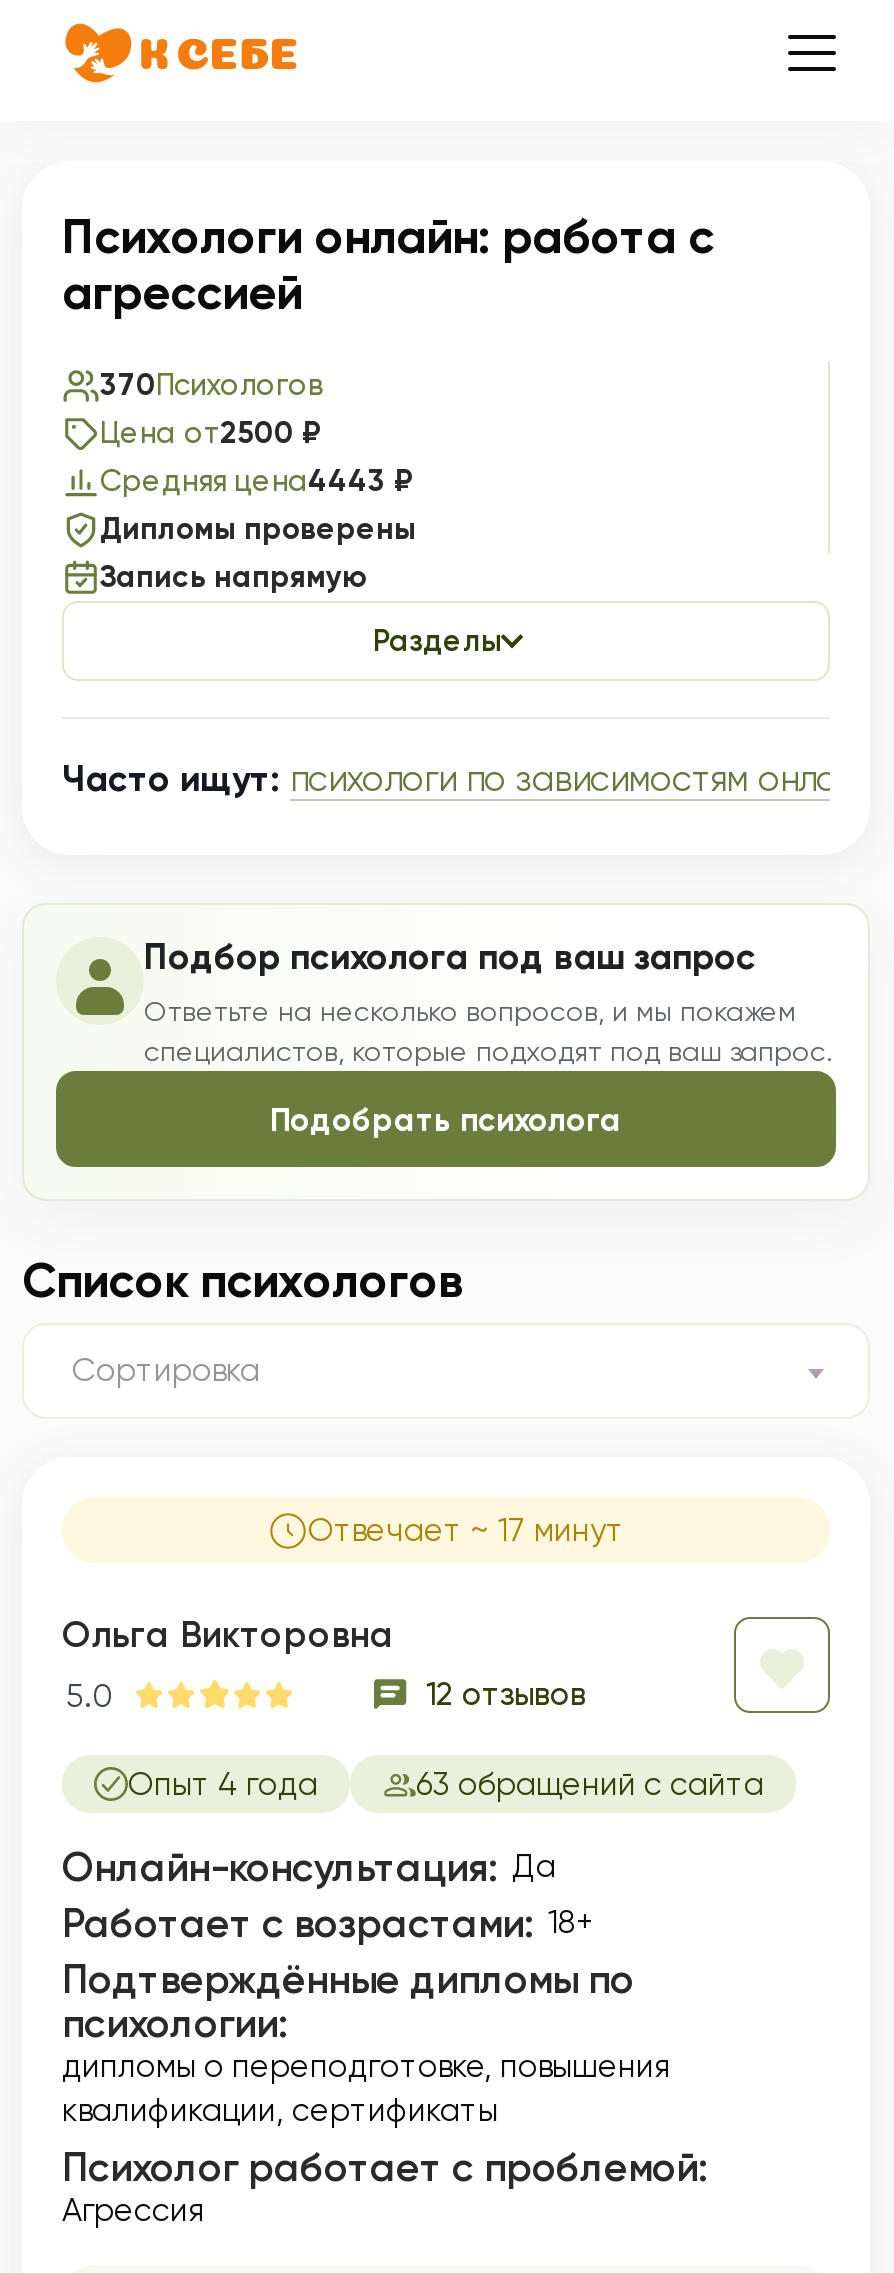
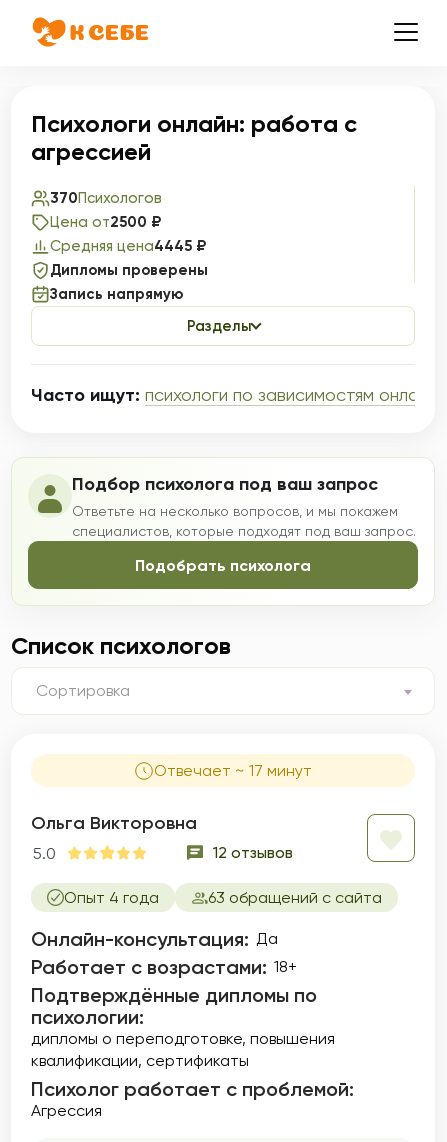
[100,463,414,499] Средняя цена4443 ₽ -> [50,237,206,255] Средняя цена4445 ₽

